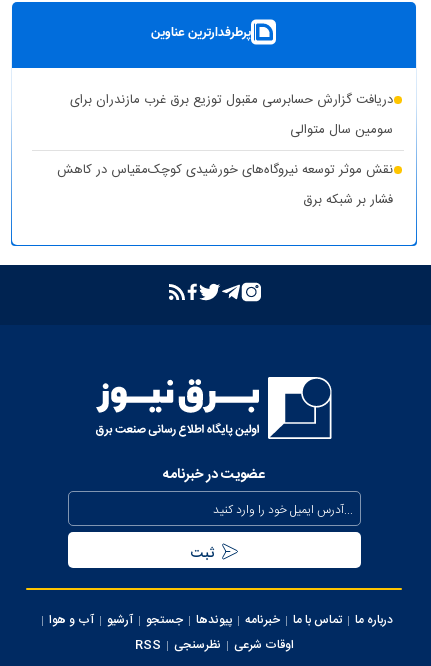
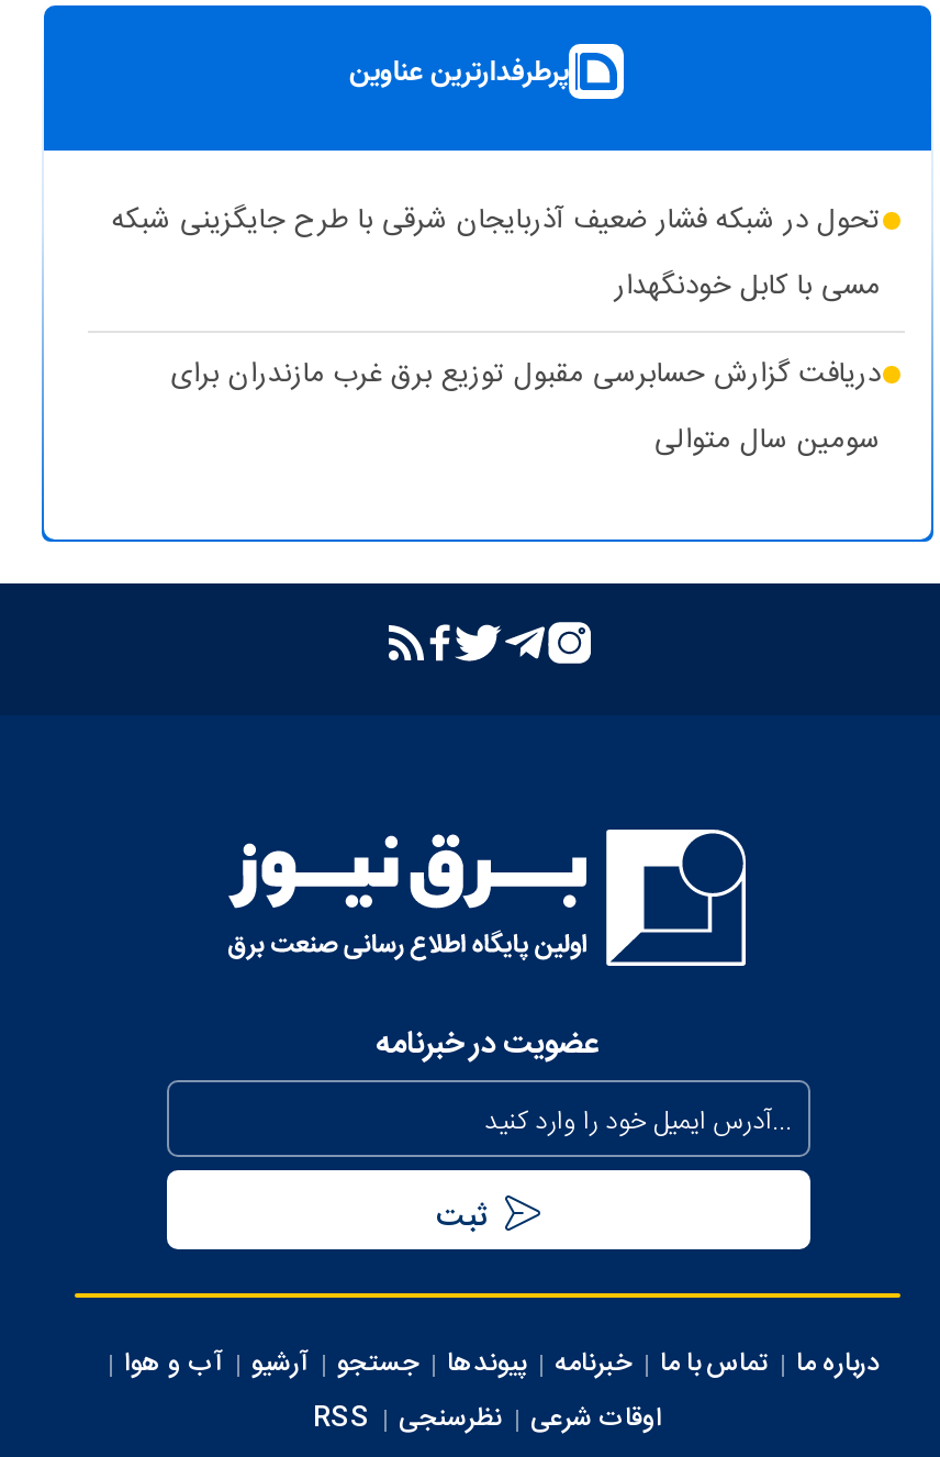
none -> [112,196,880,311] تحول در شبکه فشار ضعیف آذربایجان شرقی با طرح جایگزینی شبکه | مسی با کابل خودنگهدار
moved [70,89,393,141] -> [171,350,880,465]: دریافت گزارش حسابرسی مقبول توزیع برق غرب مازندران برای | سومین سال متوالی
[57,159,393,211] نقش موثر توسعه نیروگاه‌های خورشیدی کوچک‌مقیاس در کاهش | فشار بر شبکه برق -> none

